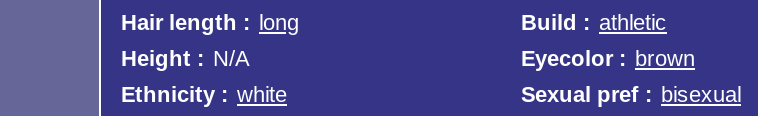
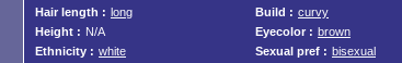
[521,10,667,34] Build : athletic -> [255,5,329,18] Build : curvy

